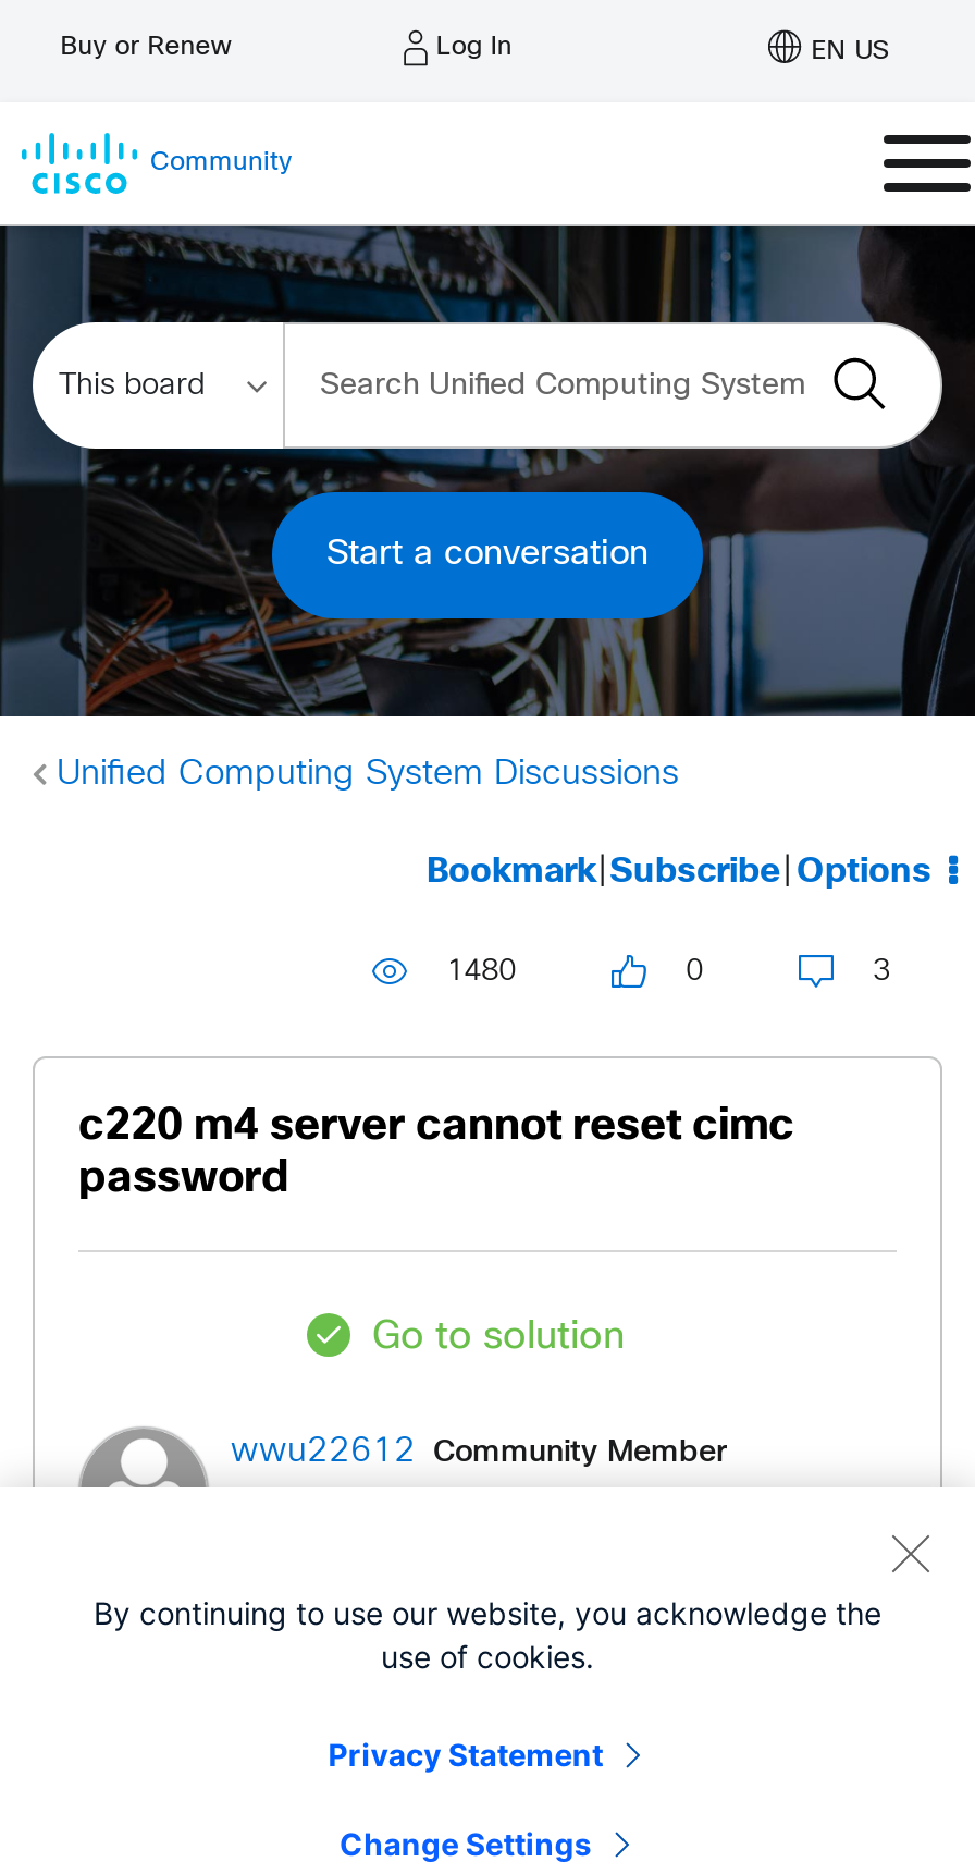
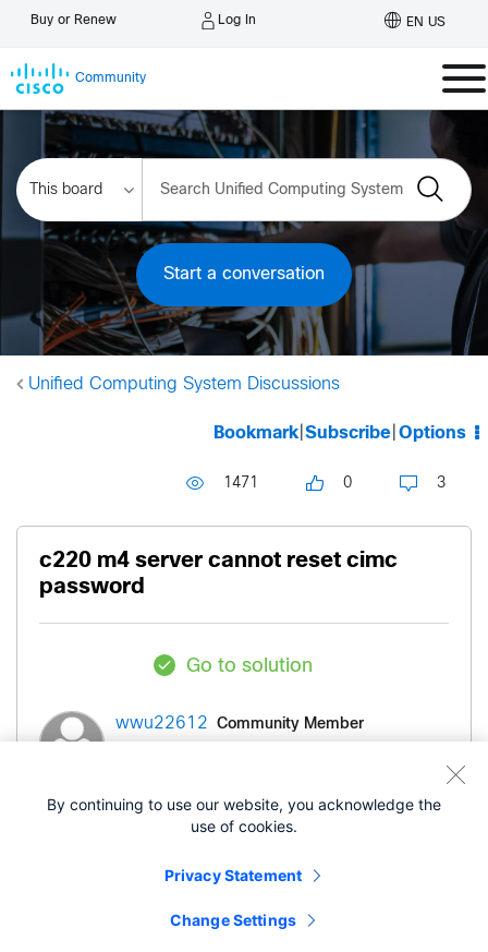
[446,958,516,987] 1480 -> [223,477,258,491] 1471

